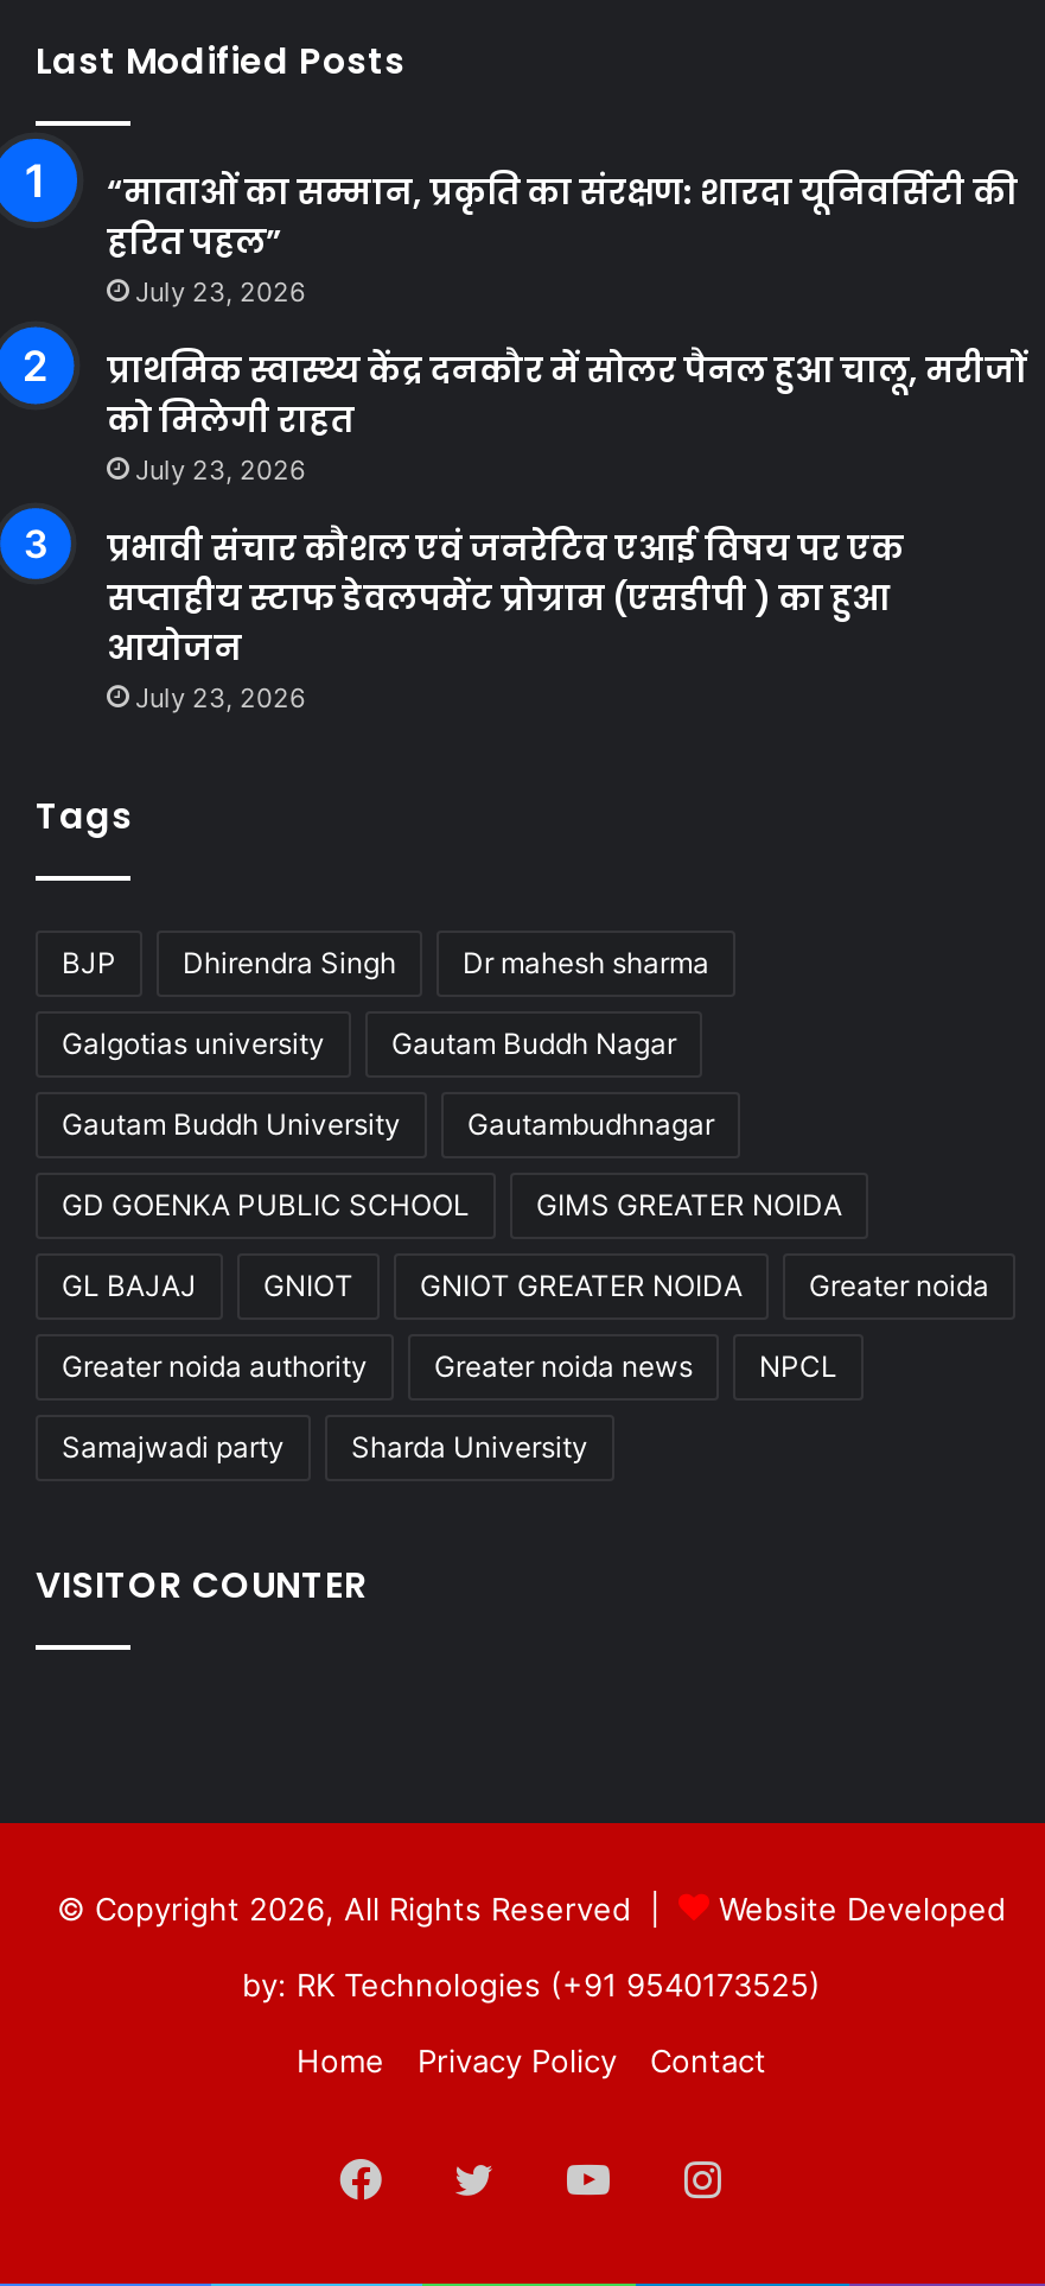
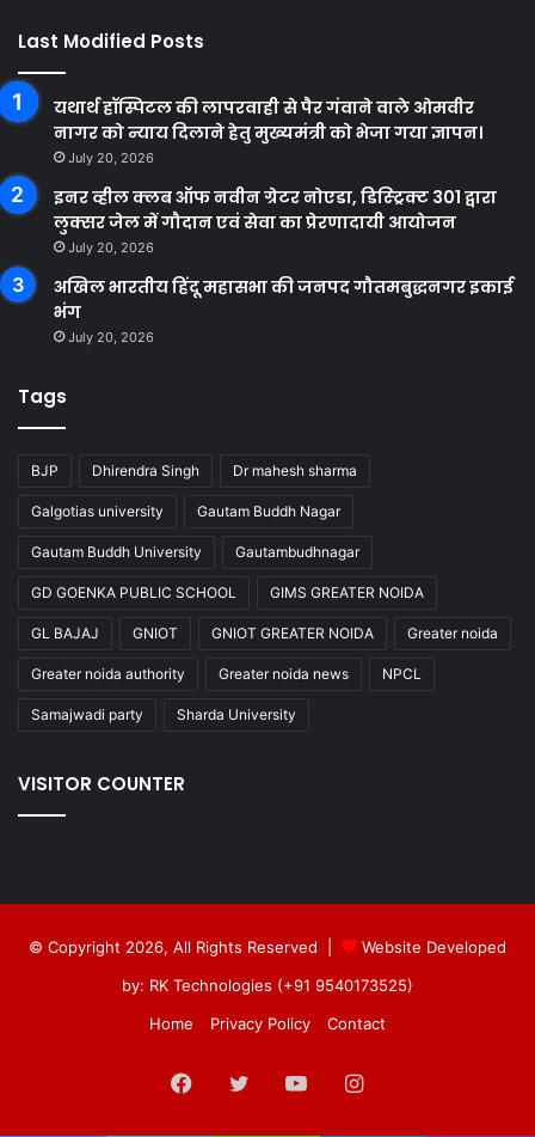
[107,168,1018,308] “माताओं का सम्मान, प्रकृति का संरक्षण: शारदा यूनिवर्सिटी की | हरित पहल” | July 23, 2026 -> [54,96,482,166] यथार्थ हॉस्पिटल की लापरवाही से पैर गंवाने वाले ओमवीर | नागर को न्याय दिलाने हेतु मुख्यमंत्री को भेजा गया ज्ञापन। | July 20, 2026
[107,346,1025,486] प्राथमिक स्वास्थ्य केंद्र दनकौर में सोलर पैनल हुआ चालू, मरीजों | को मिलेगी राहत | July 23, 2026 -> [54,185,497,256] इनर व्हील क्लब ऑफ नवीन ग्रेटर नोएडा, डिस्ट्रिक्ट 301 द्वारा | लुक्सर जेल में गौदान एवं सेवा का प्रेरणादायी आयोजन | July 20, 2026
[107,524,904,714] प्रभावी संचार कौशल एवं जनरेटिव एआई विषय पर एक | सप्ताहीय स्टाफ डेवलपमेंट प्रोग्राम (एसडीपी ) का हुआ | आयोजन | July 23, 2026 -> [54,275,514,345] अखिल भारतीय हिंदू महासभा की जनपद गौतमबुद्धनगर इकाई | भंग | July 20, 2026

